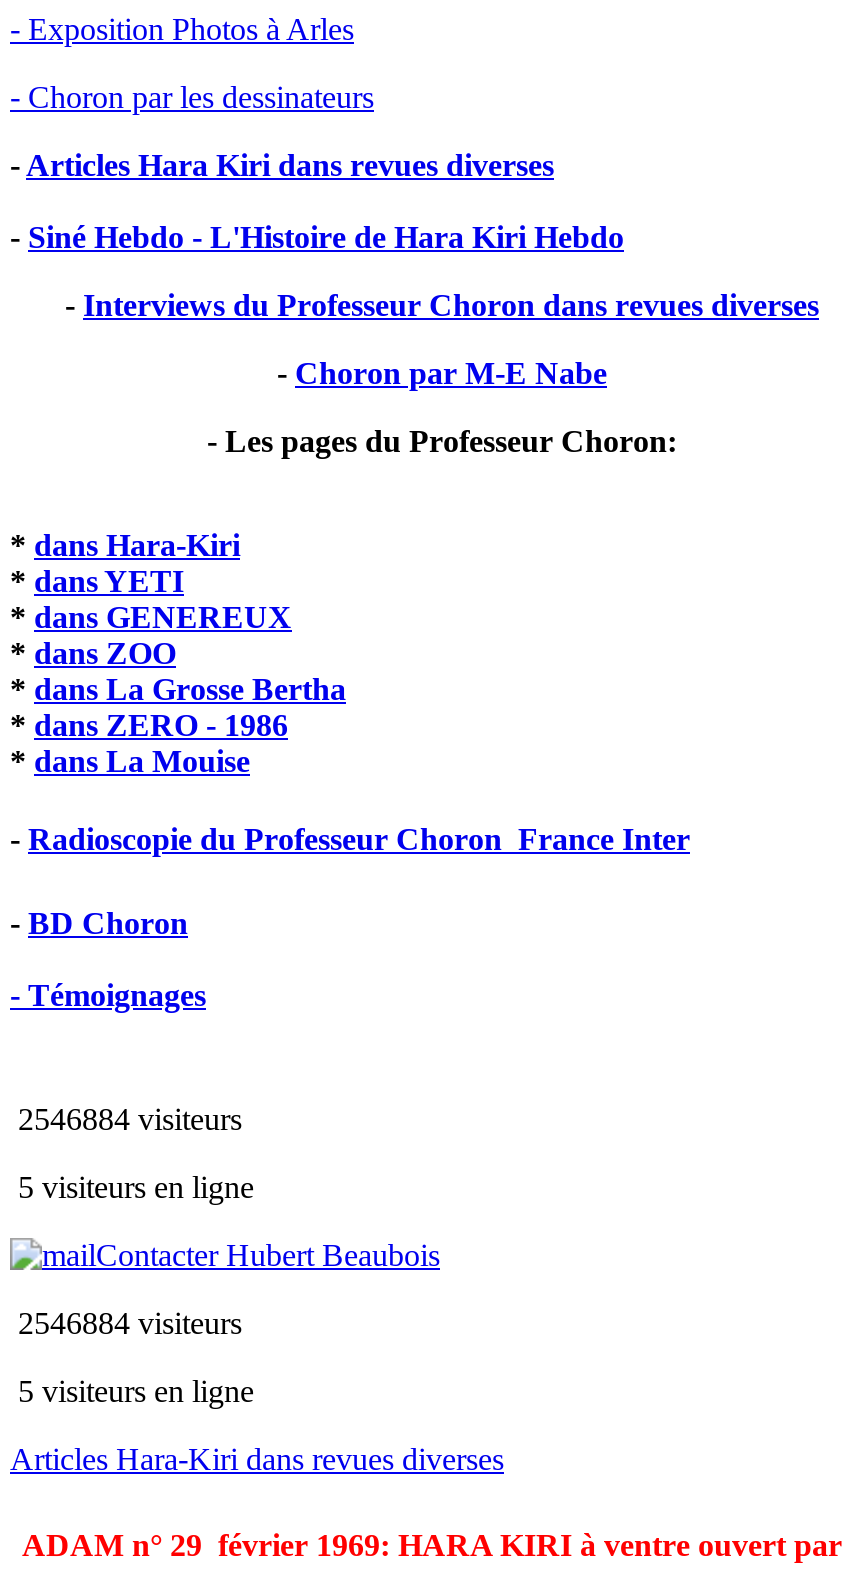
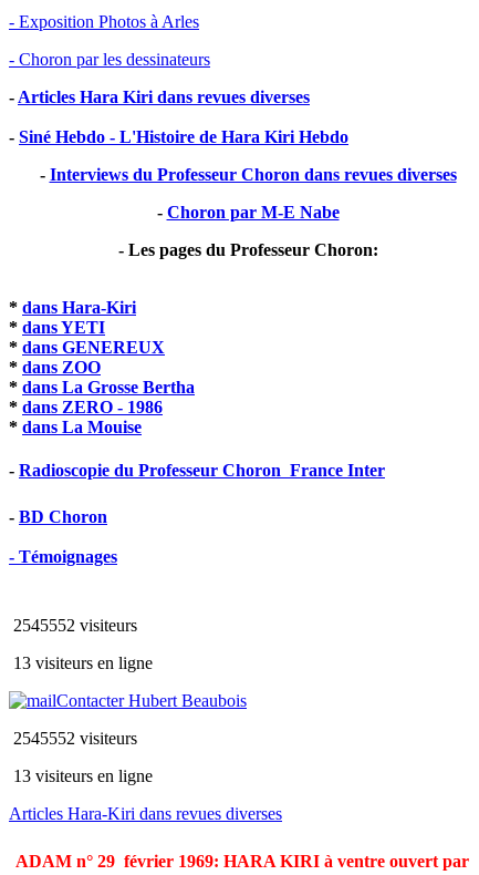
[10,1102,242,1136] 2546884 visiteurs -> [9,616,137,635] 2545552 visiteurs
[10,1170,254,1204] 5 visiteurs en ligne -> [9,653,153,672] 13 visiteurs en ligne
[10,1306,242,1340] 2546884 visiteurs -> [9,729,137,748] 2545552 visiteurs
[10,1374,254,1408] 5 visiteurs en ligne -> [9,766,153,785] 13 visiteurs en ligne

